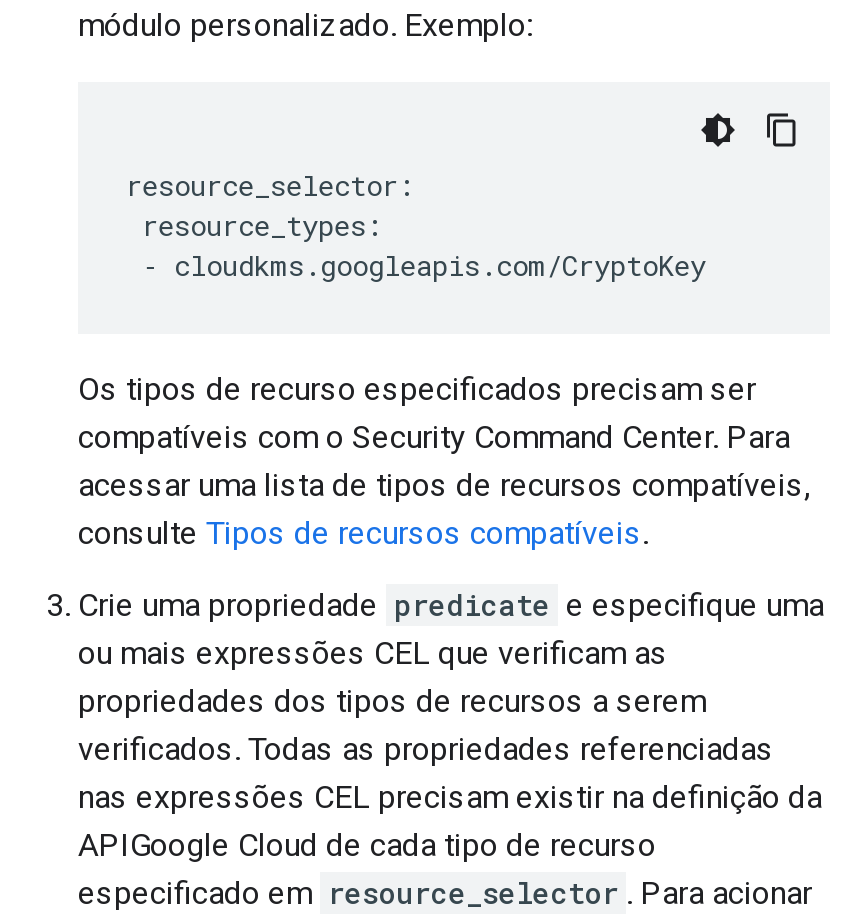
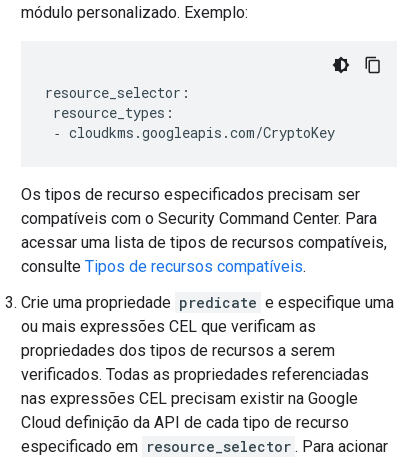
[78,778,822,864] nas expressões CEL precisam existir na definição da | APIGoogle Cloud de cada tipo de recurso -> [21,389,358,432] nas expressões CEL precisam existir na Google | Cloud definição da API de cada tipo de recurso

